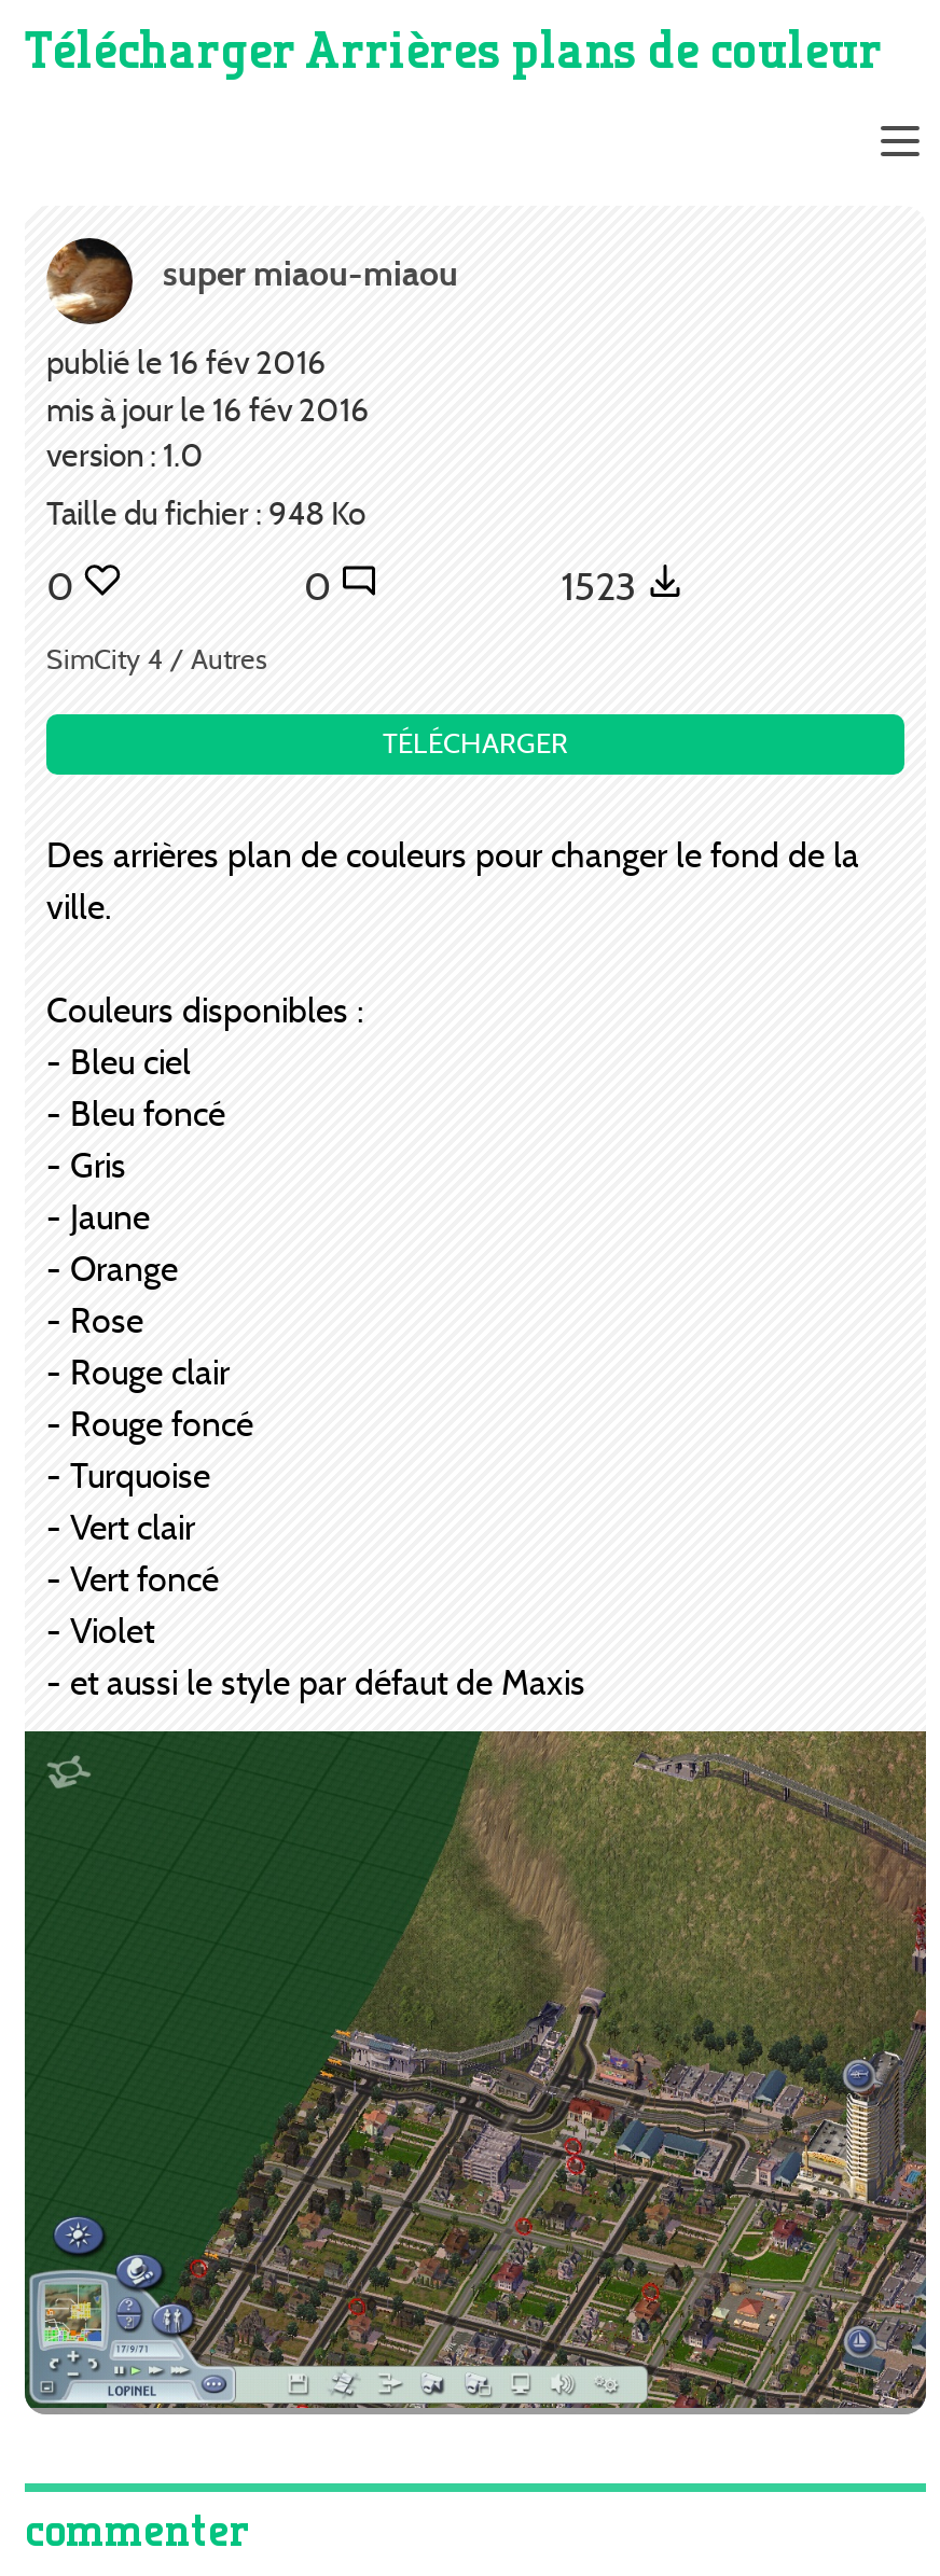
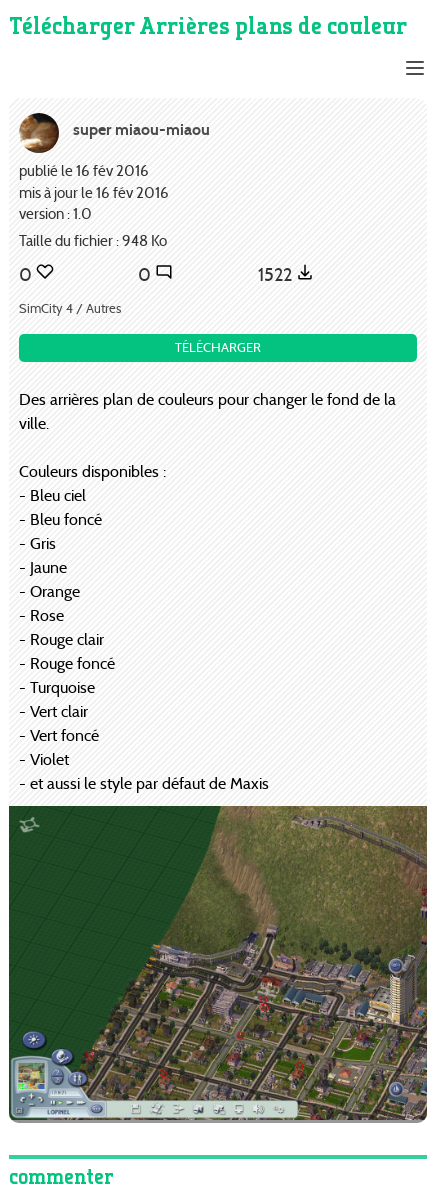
[561,562,645,611] 1523 -> [258,263,296,286] 1522

